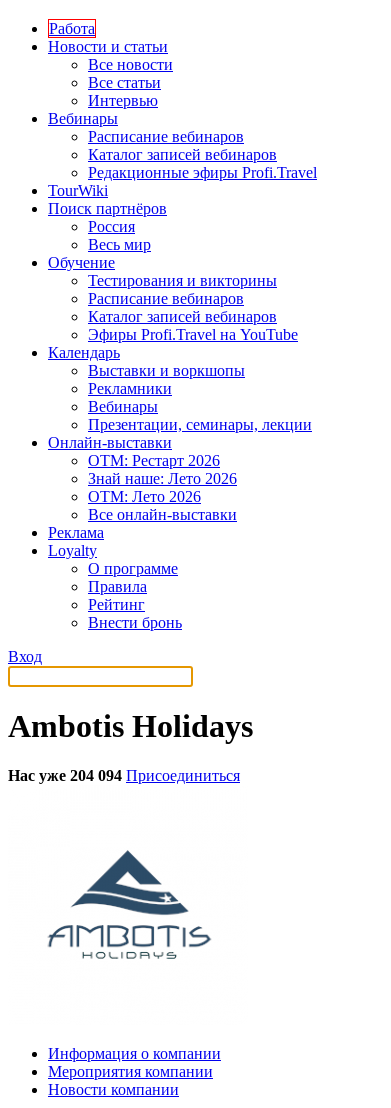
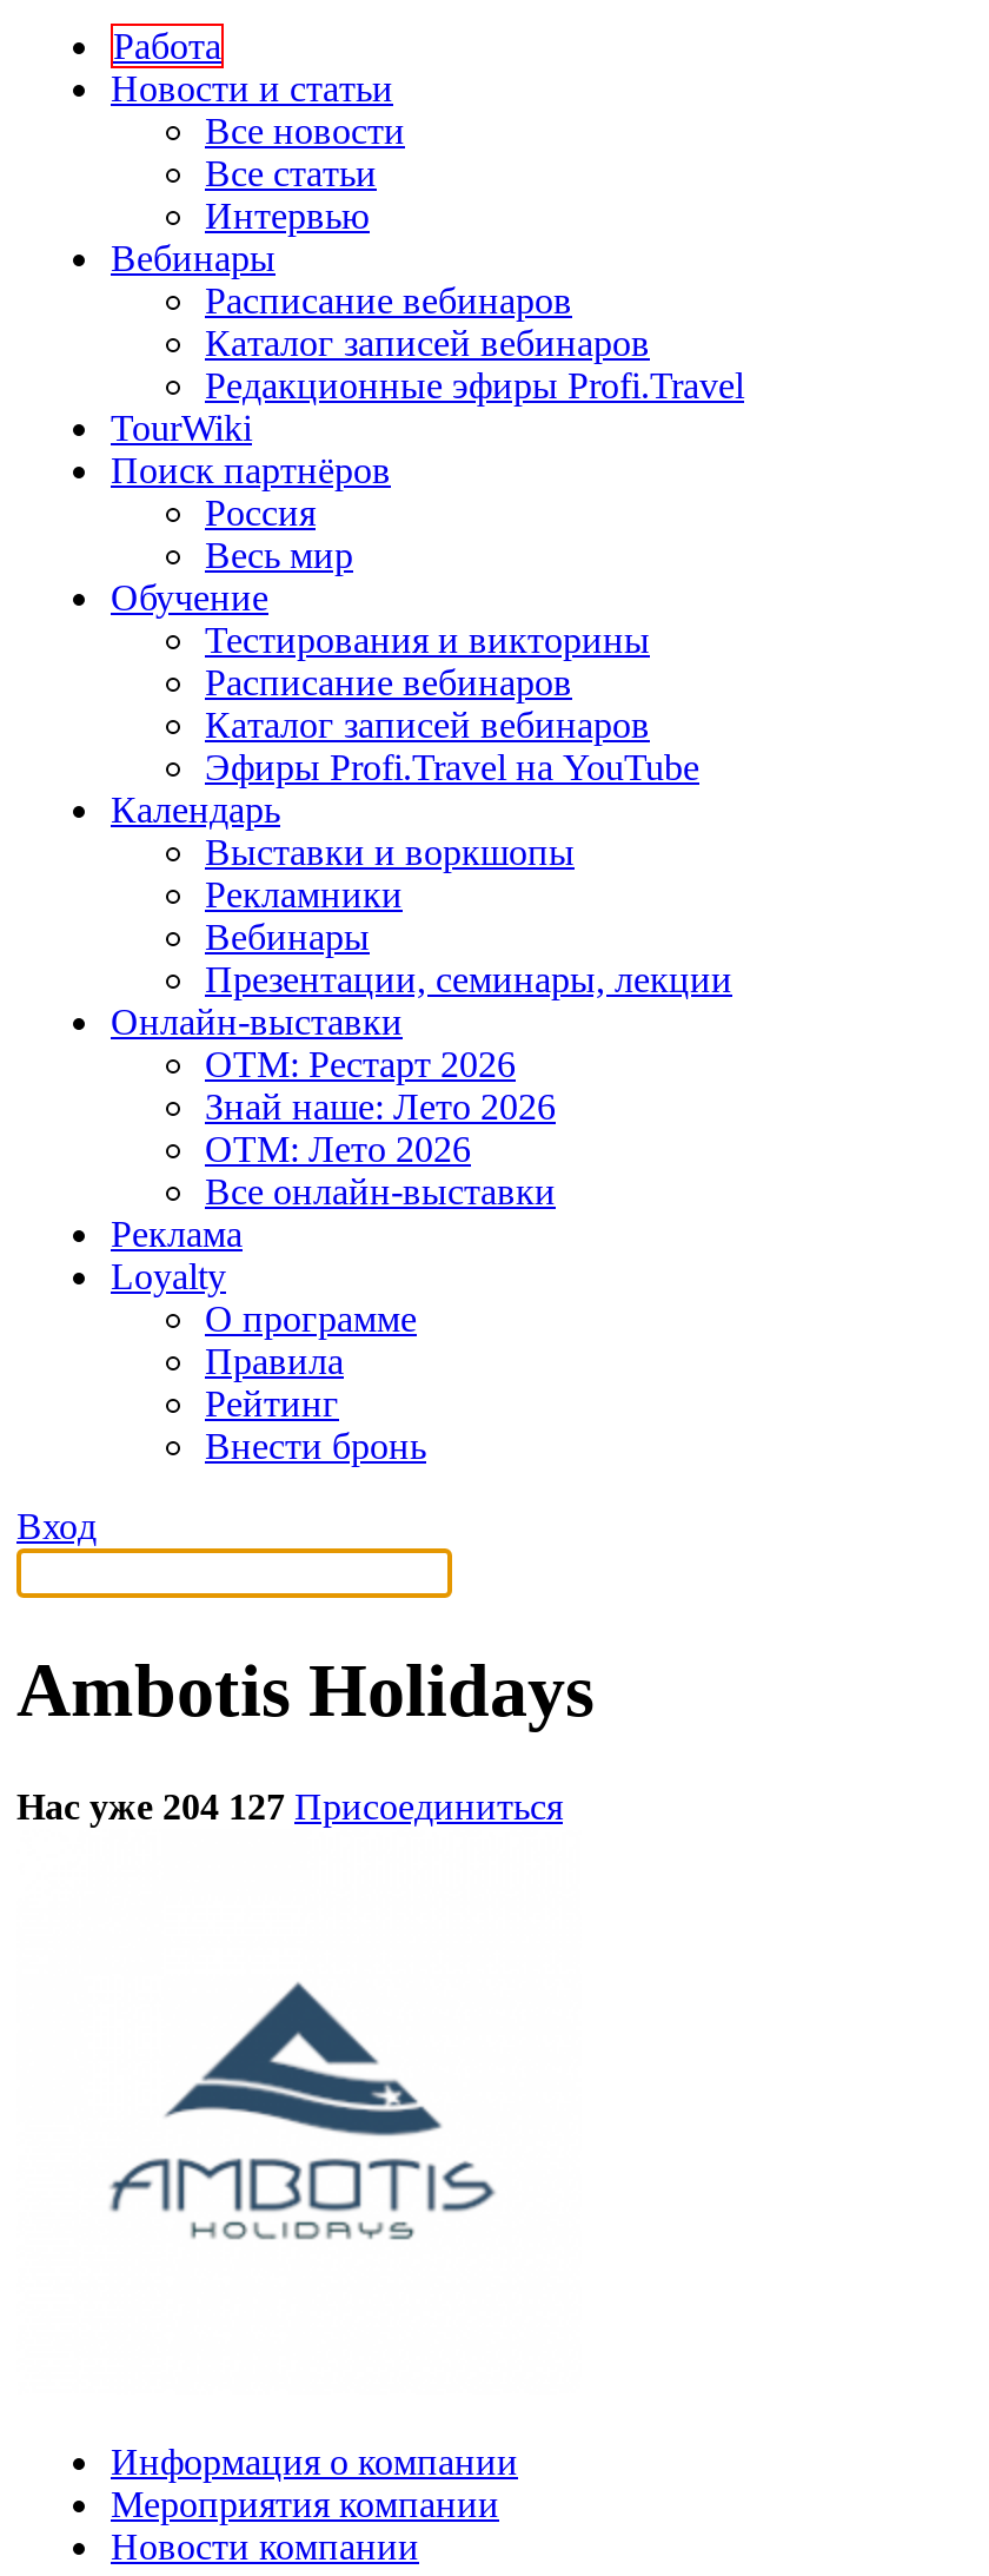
[8,767,240,784] Нас уже 204 094 Присоединиться -> [16,1786,563,1826] Нас уже 204 127 Присоединиться

